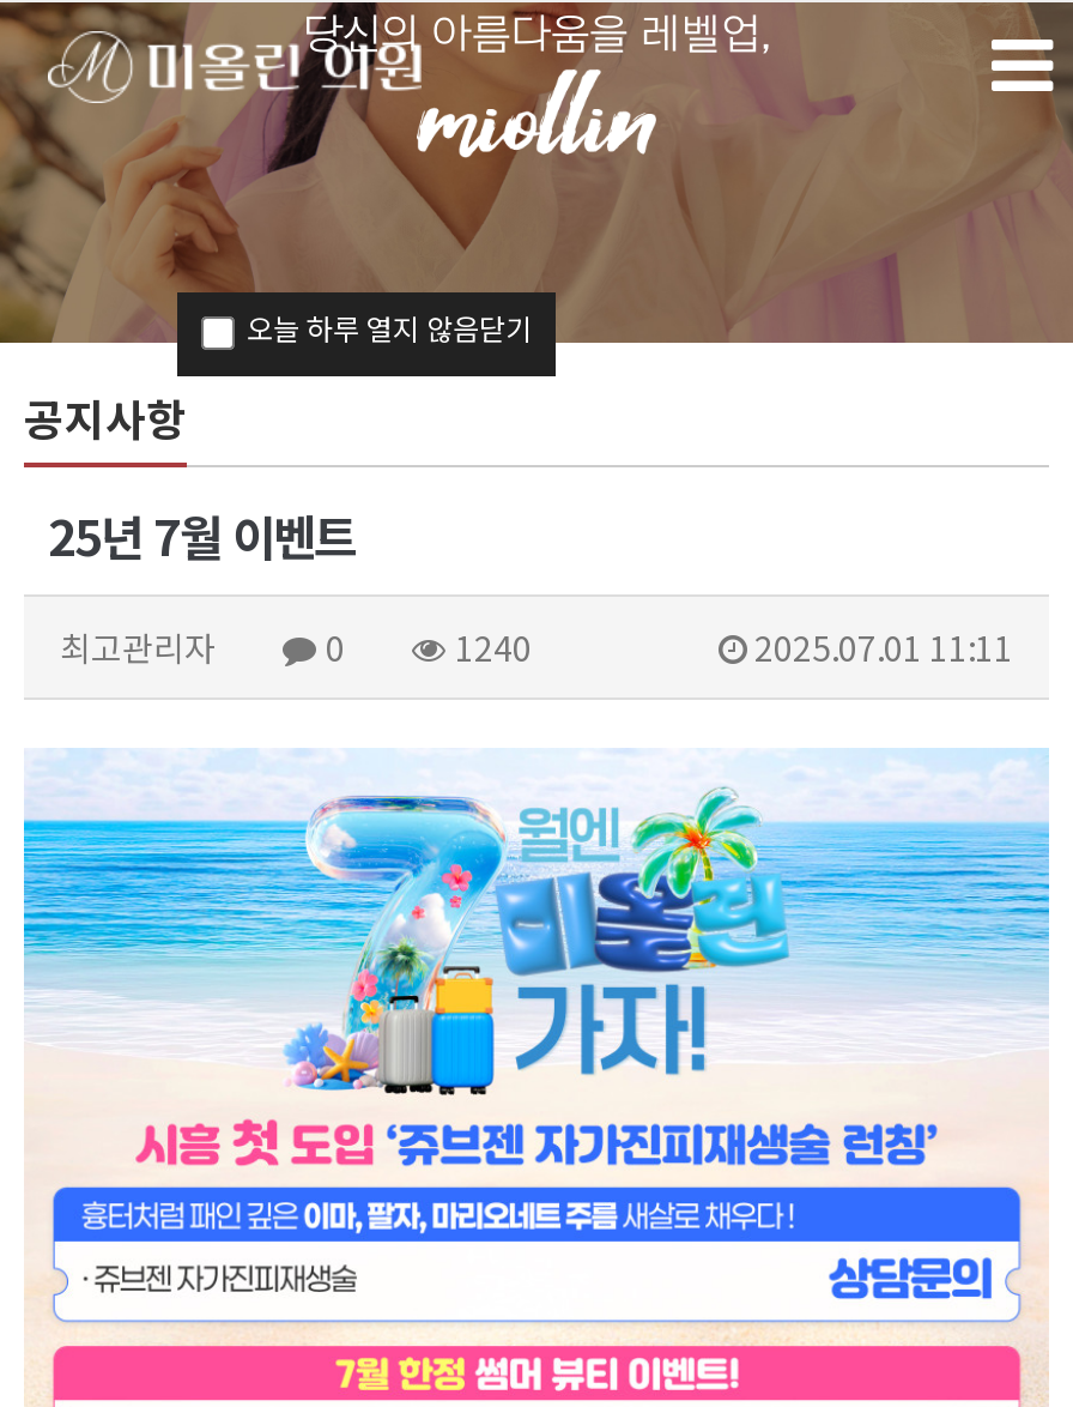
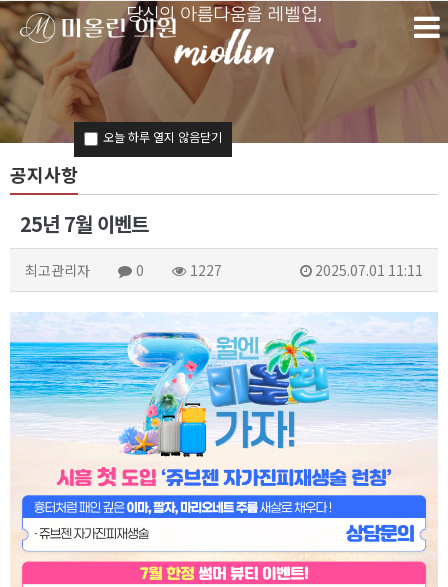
[445,623,532,671] 1240 -> [186,260,222,280] 1227

